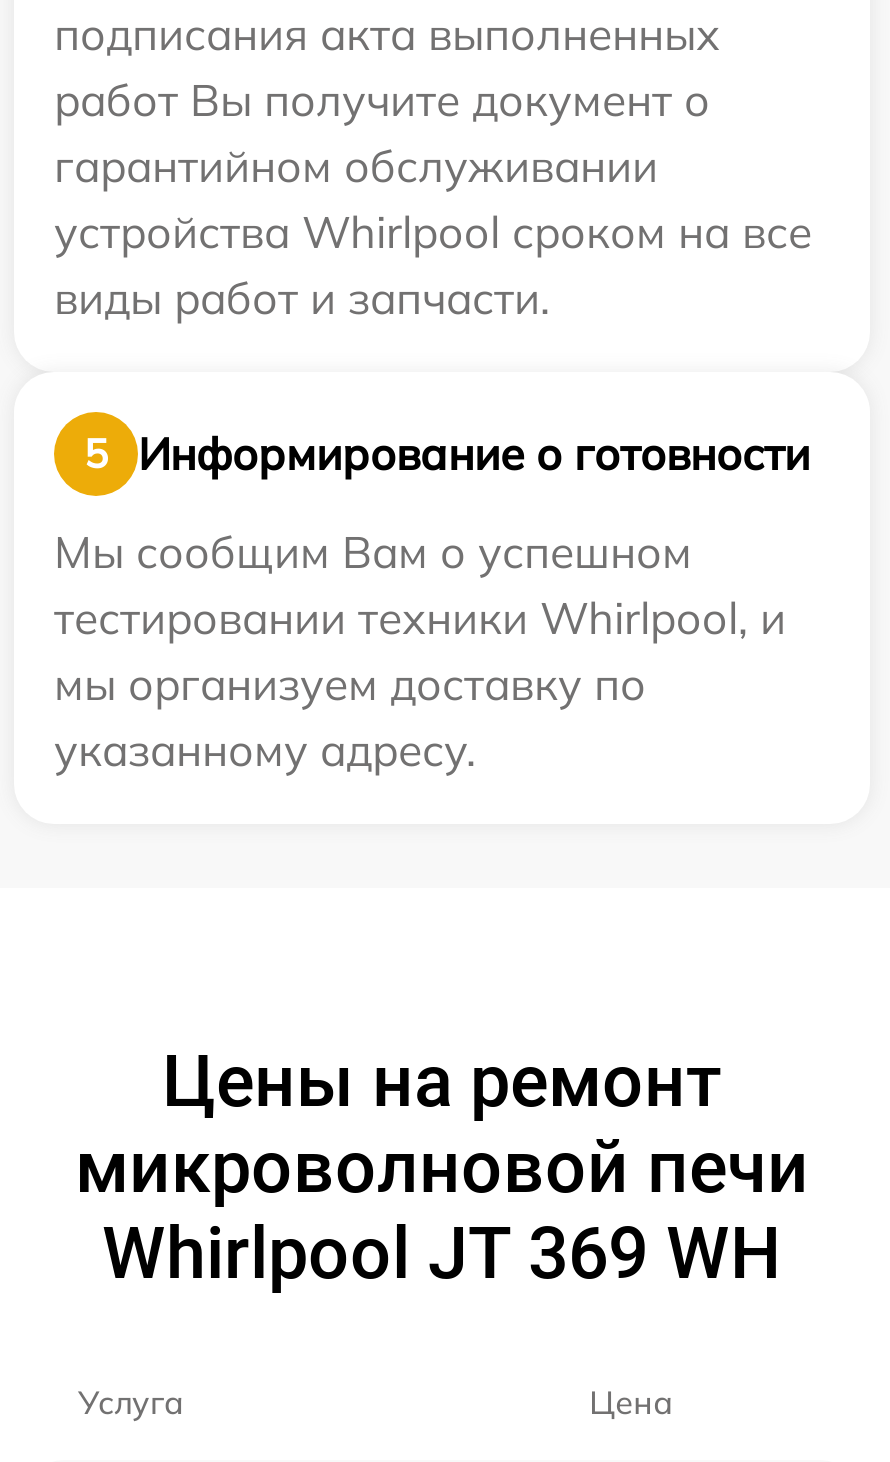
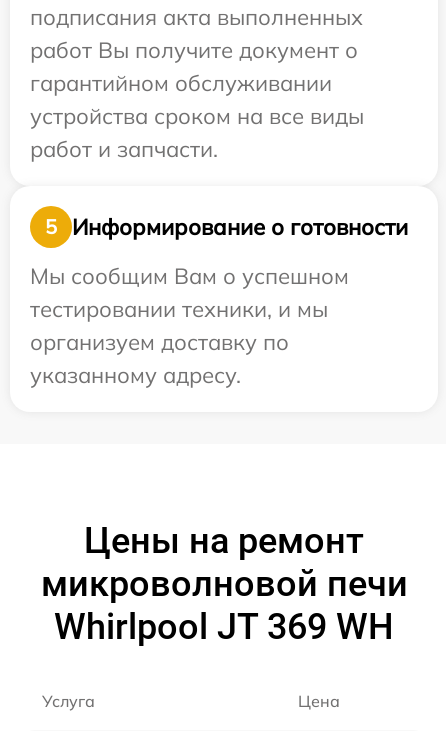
[54,205,812,327] устройства Whirlpool сроком на все | виды работ и запчасти. -> [30,102,364,163] устройства сроком на все виды | работ и запчасти.
[54,591,786,713] тестировании техники Whirlpool, и | мы организуем доставку по -> [30,295,328,356] тестировании техники, и мы | организуем доставку по

